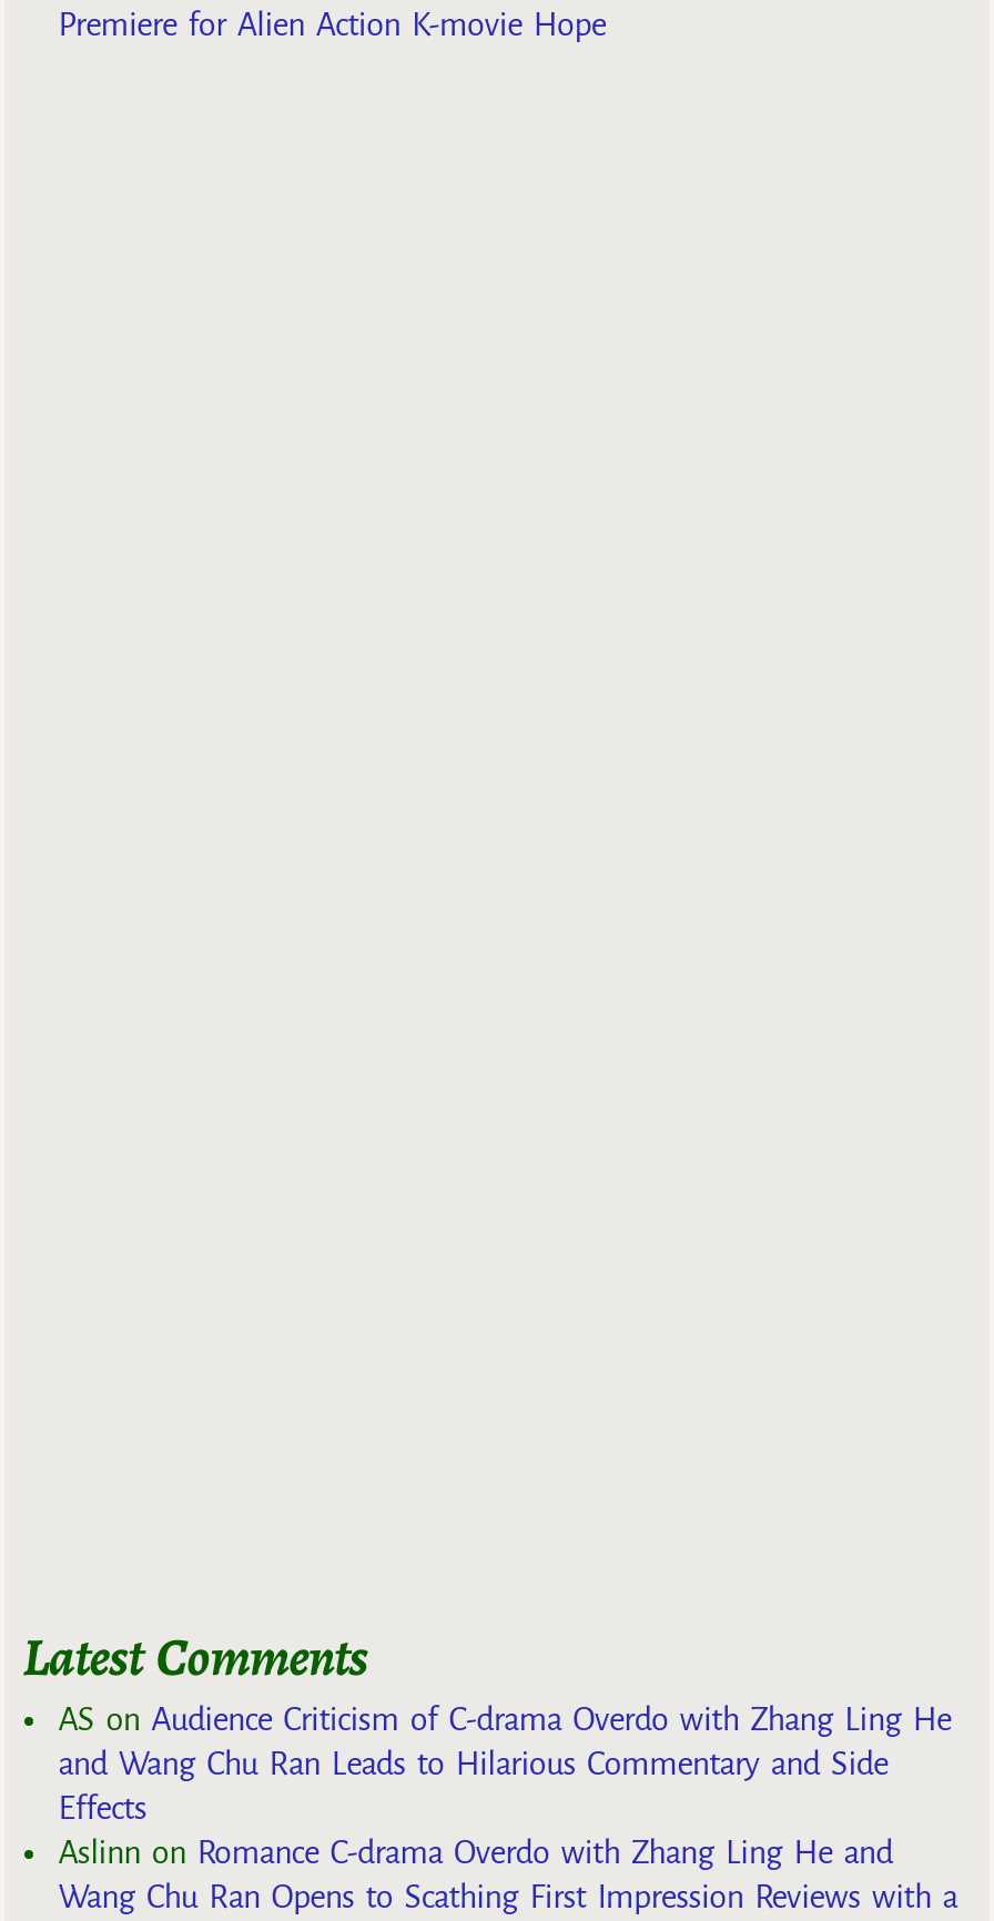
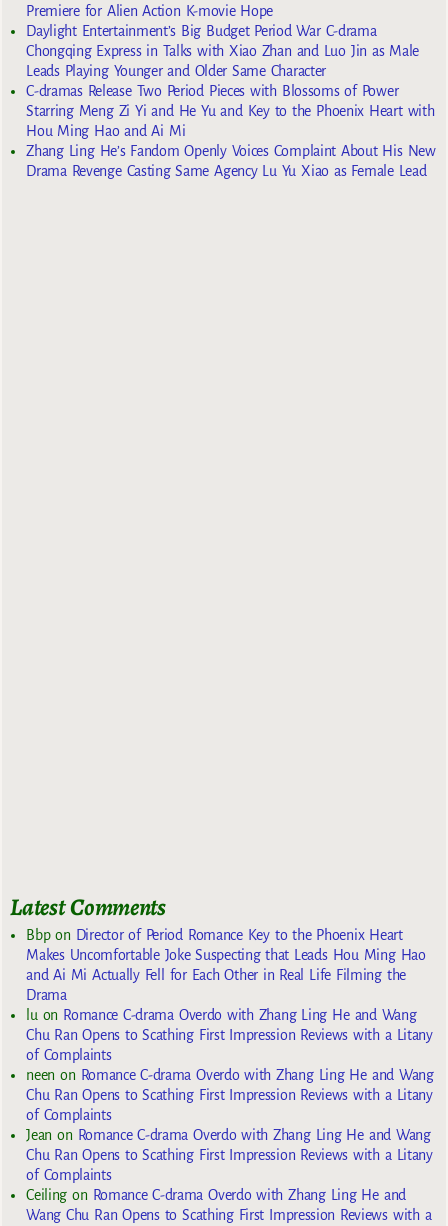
none -> [26,23,436,179] Daylight Entertainment’s Big Budget Period War C-drama | Chongqing Express in Talks with Xiao Zhan and Luo Jin as Male | Leads Playing Younger and Older Same Character | C-dramas Release Two Period Pieces with Blossoms of Power | Starring Meng Zi Yi and He Yu and Key to the Phoenix Heart with | Hou Ming Hao and Ai Mi | Zhang Ling He’s Fandom Openly Voices Complaint About His New | Drama Revenge Casting Same Agency Lu Yu Xiao as Female Lead
[58,1701,951,1869] AS on Audience Criticism of C-drama Overdo with Zhang Ling He | and Wang Chu Ran Leads to Hilarious Commentary and Side | Effects | Aslinn on Romance C-drama Overdo with Zhang Ling He and -> [26,927,434,1203] Bbp on Director of Period Romance Key to the Phoenix Heart | Makes Uncomfortable Joke Suspecting that Leads Hou Ming Hao | and Ai Mi Actually Fell for Each Other in Real Life Filming the | Drama | lu on Romance C-drama Overdo with Zhang Ling He and Wang | Chu Ran Opens to Scathing First Impression Reviews with a Litany | of Complaints | neen on Romance C-drama Overdo with Zhang Ling He and Wang | Chu Ran Opens to Scathing First Impression Reviews with a Litany | of Complaints | Jean on Romance C-drama Overdo with Zhang Ling He and Wang | Chu Ran Opens to Scathing First Impression Reviews with a Litany | of Complaints | Ceiling on Romance C-drama Overdo with Zhang Ling He and

